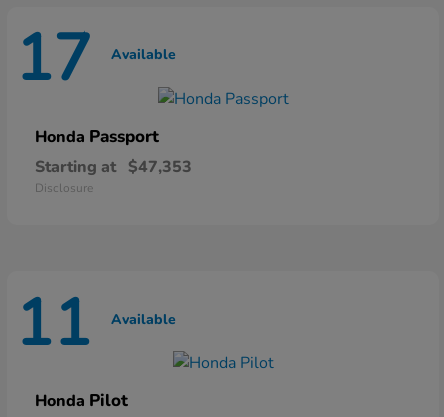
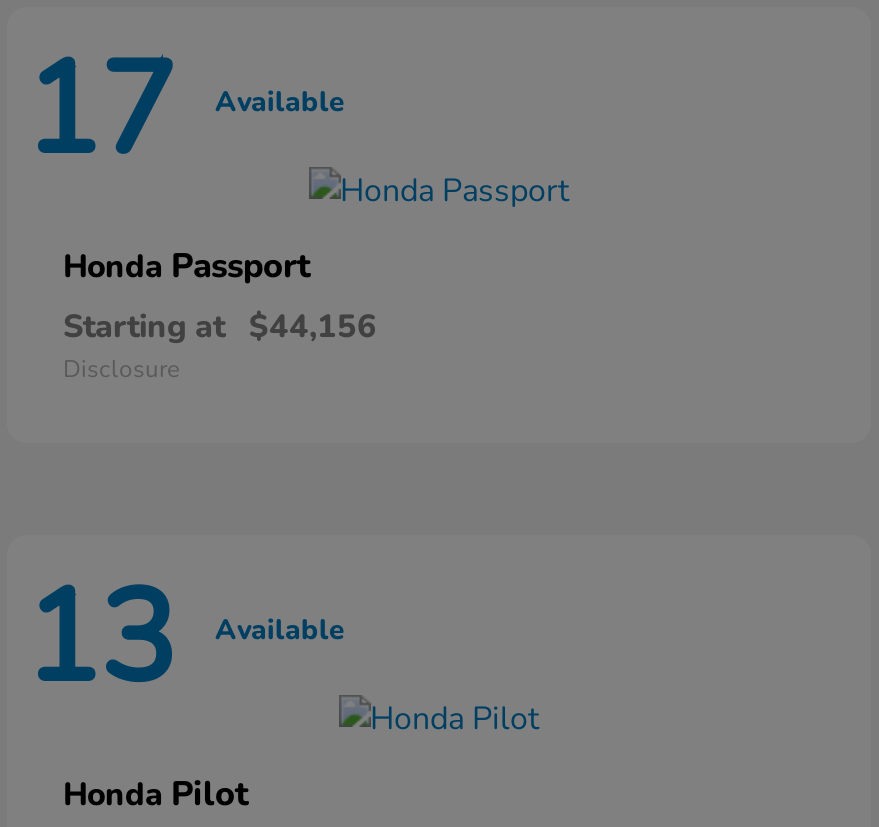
[35,156,192,178] Starting at $47,353 -> [63,305,377,349] Starting at $44,156
[15,279,176,367] 11 Available -> [23,552,345,728] 13 Available

